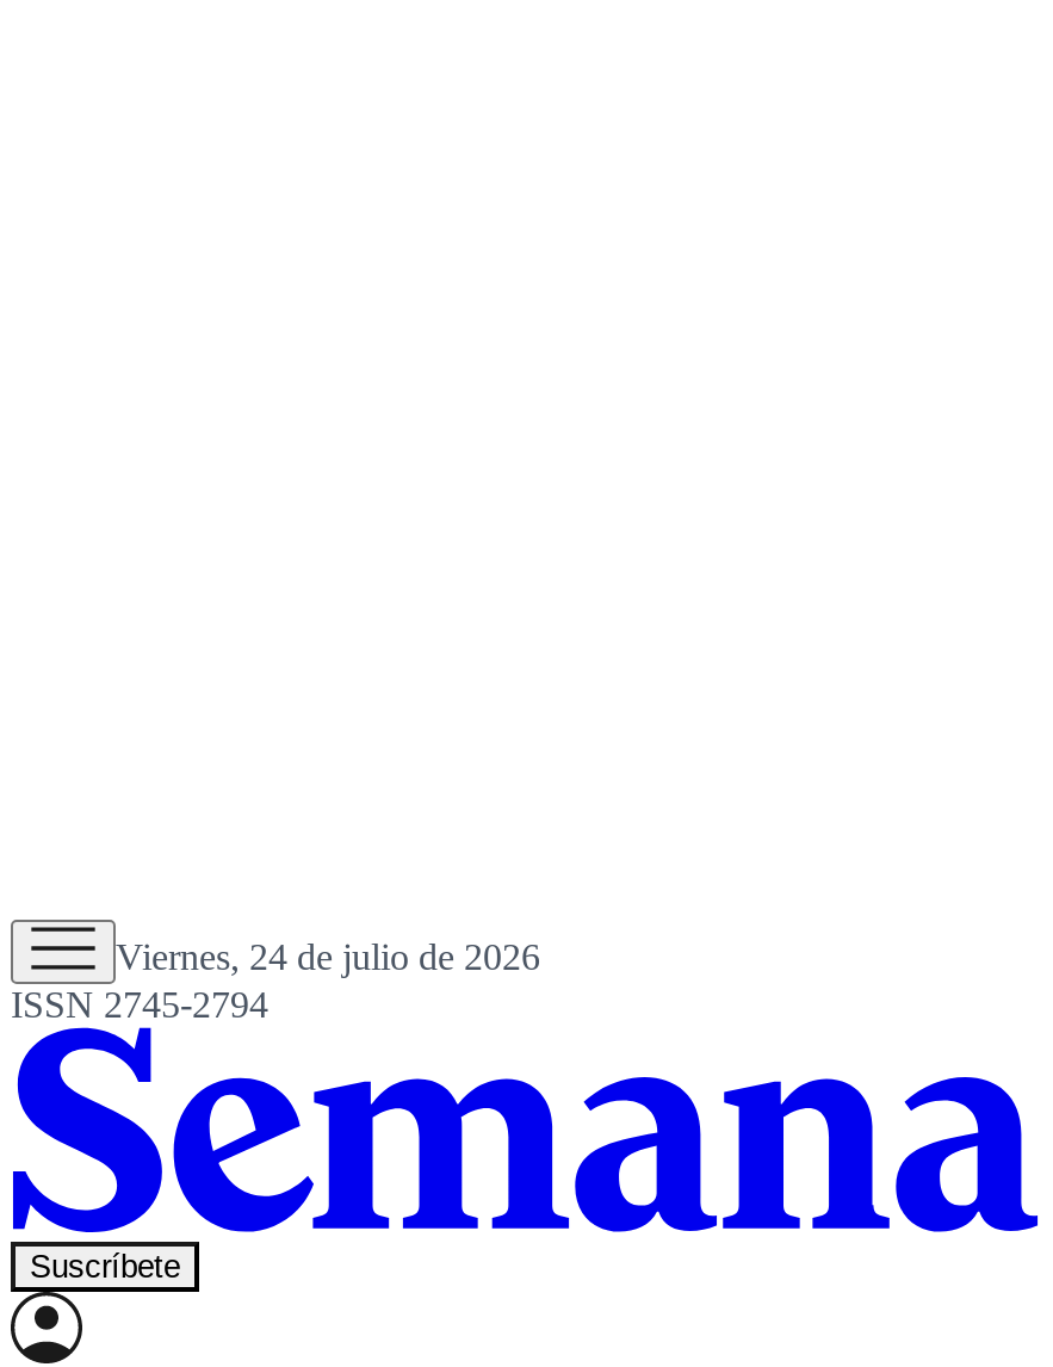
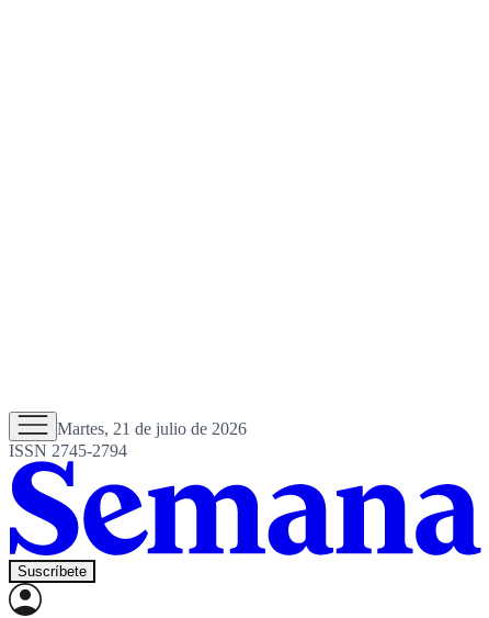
[116,936,540,977] Viernes, 24 de julio de 2026 -> [57,419,247,438] Martes, 21 de julio de 2026

